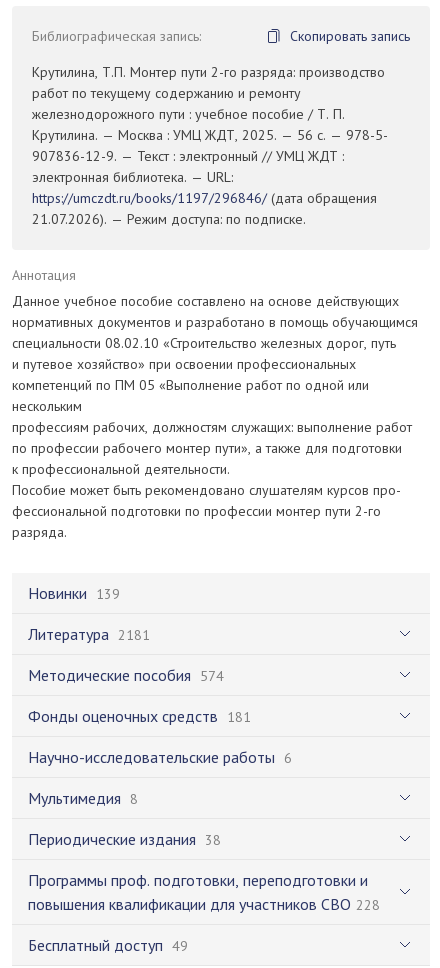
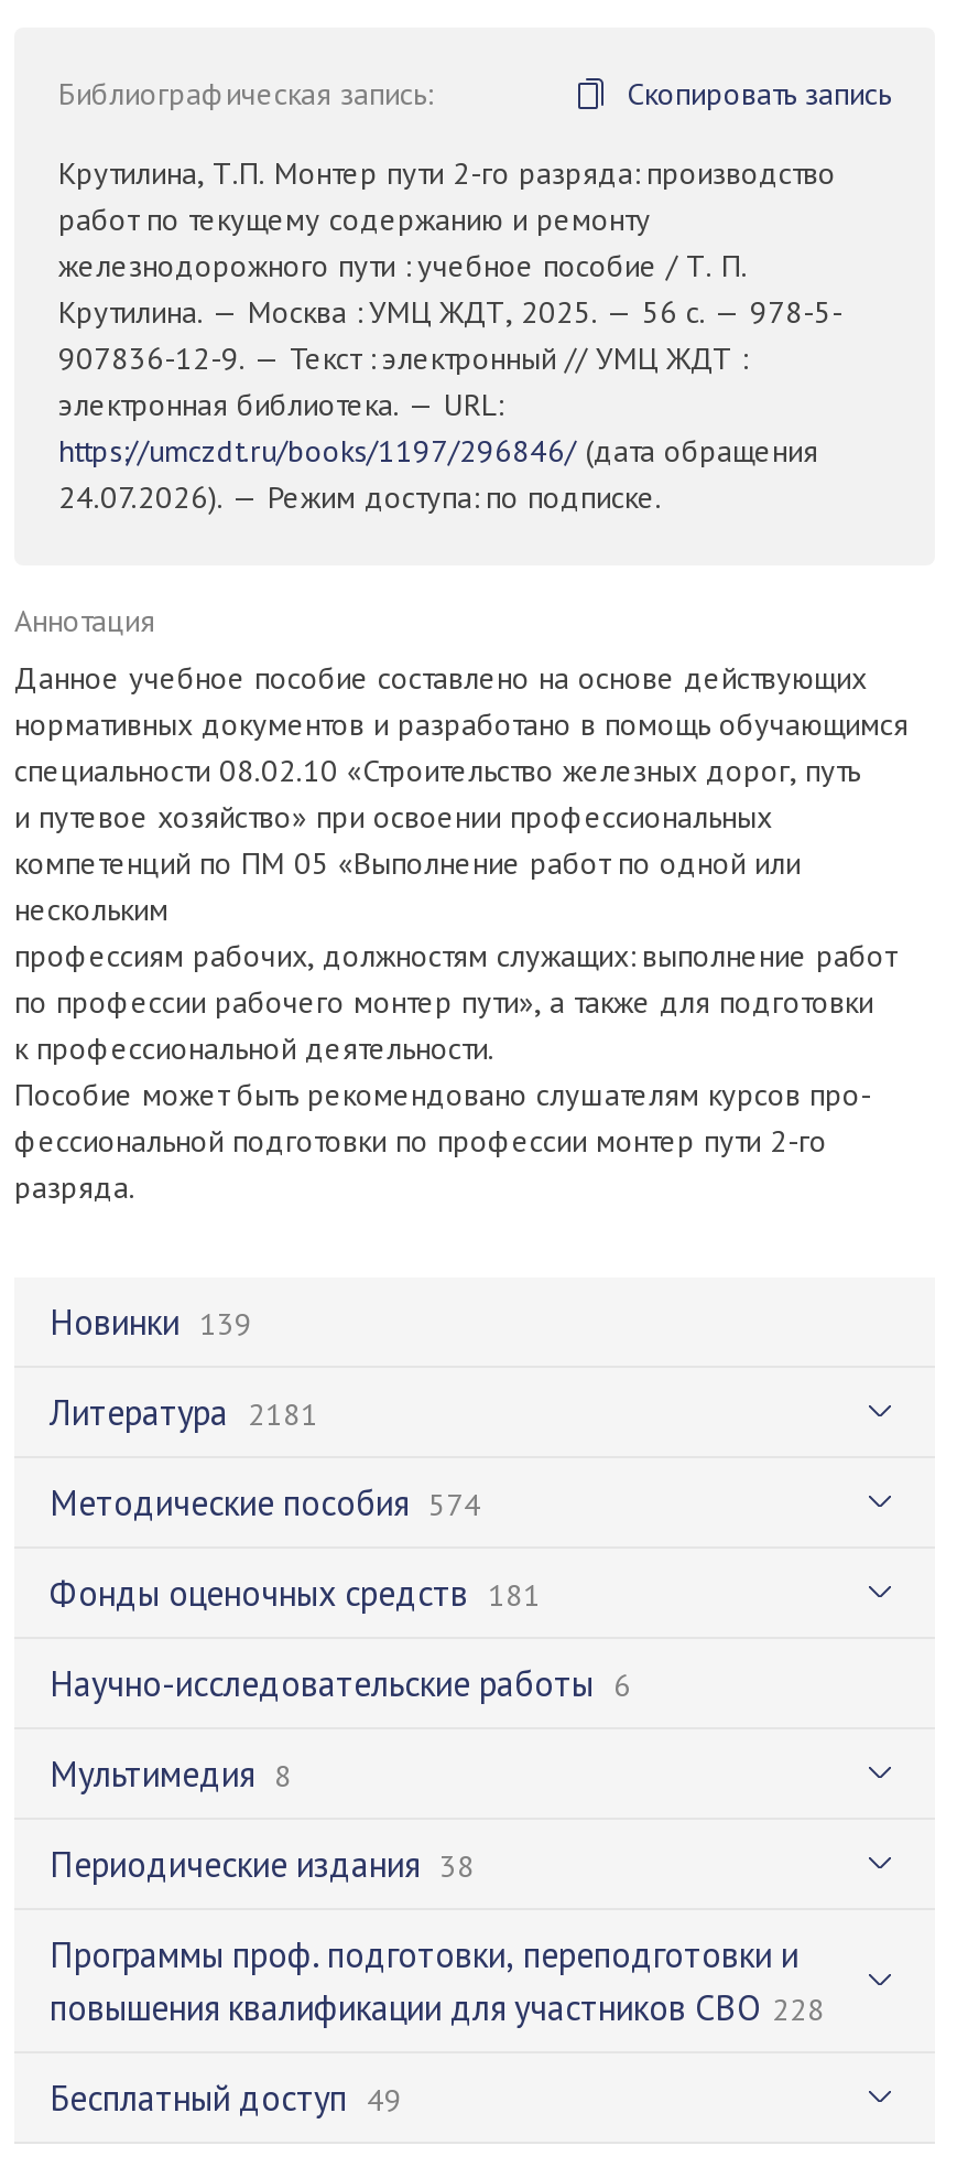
[32,210,306,228] 21.07.2026). — Режим доступа: по подписке. -> [58,476,662,516] 24.07.2026). — Режим доступа: по подписке.

